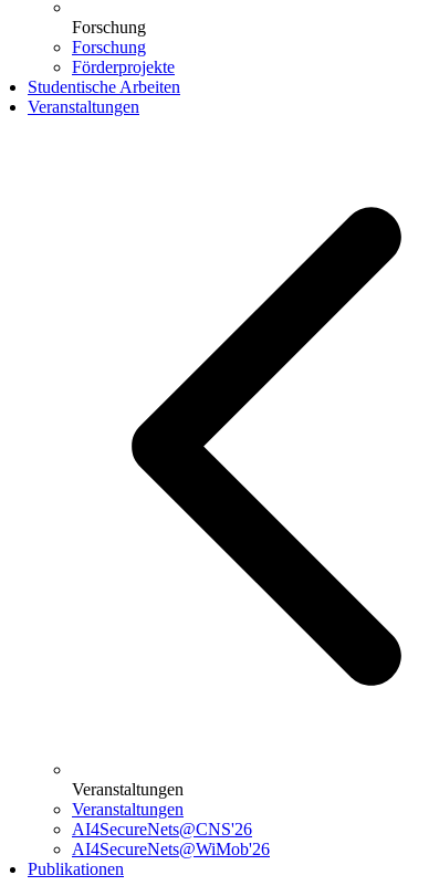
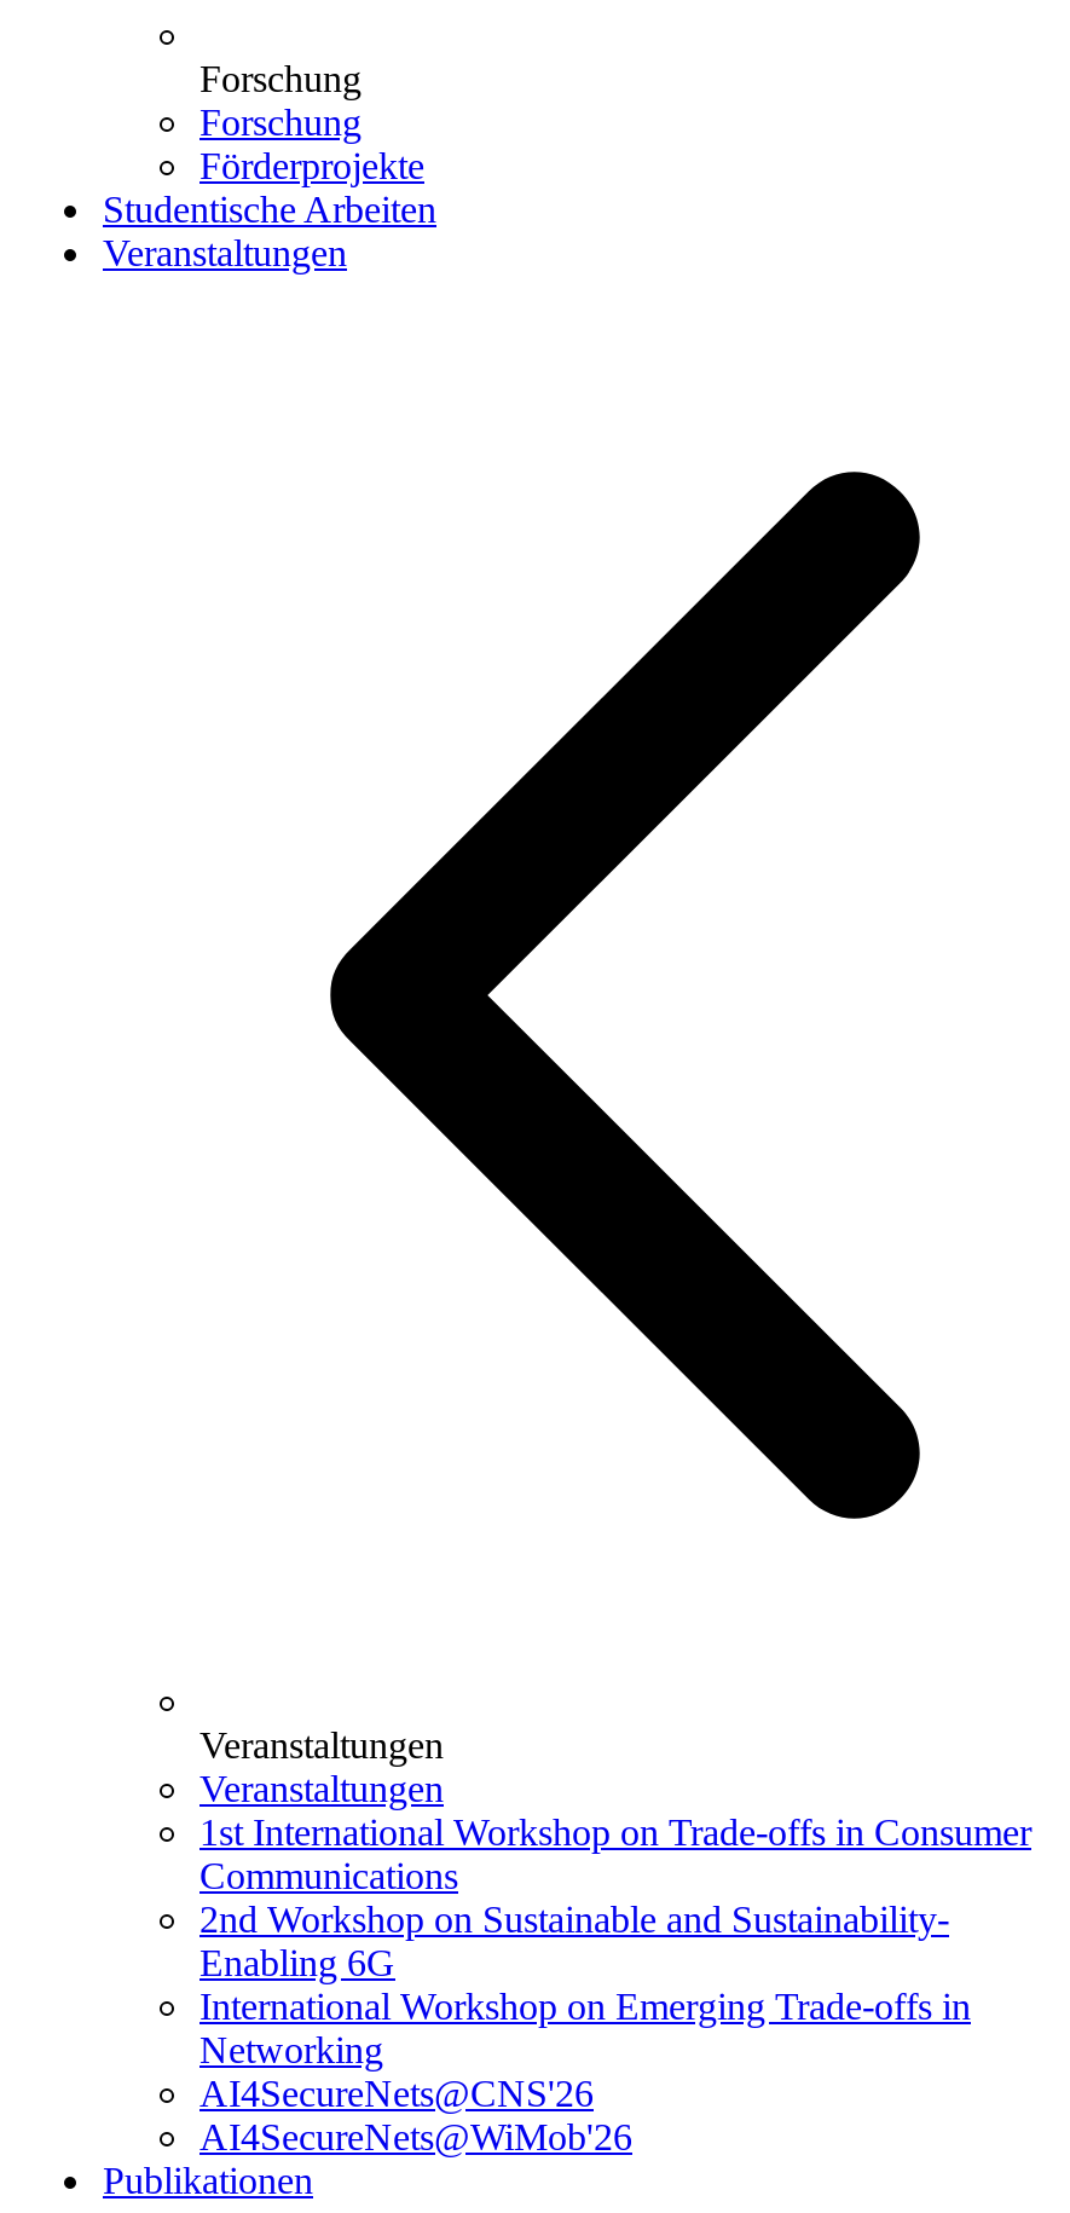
none -> [199,1812,1031,2071] 1st International Workshop on Trade-offs in Consumer | Communications | 2nd Workshop on Sustainable and Sustainability- | Enabling 6G | International Workshop on Emerging Trade-offs in | Networking

